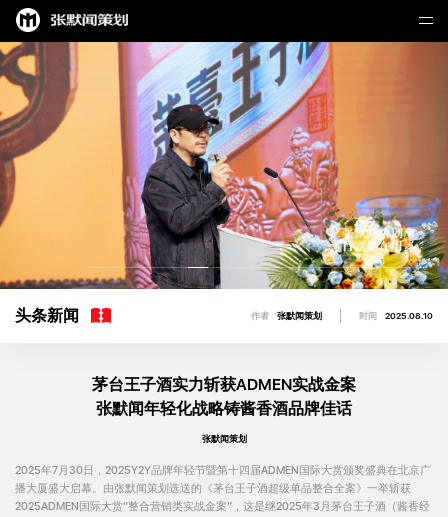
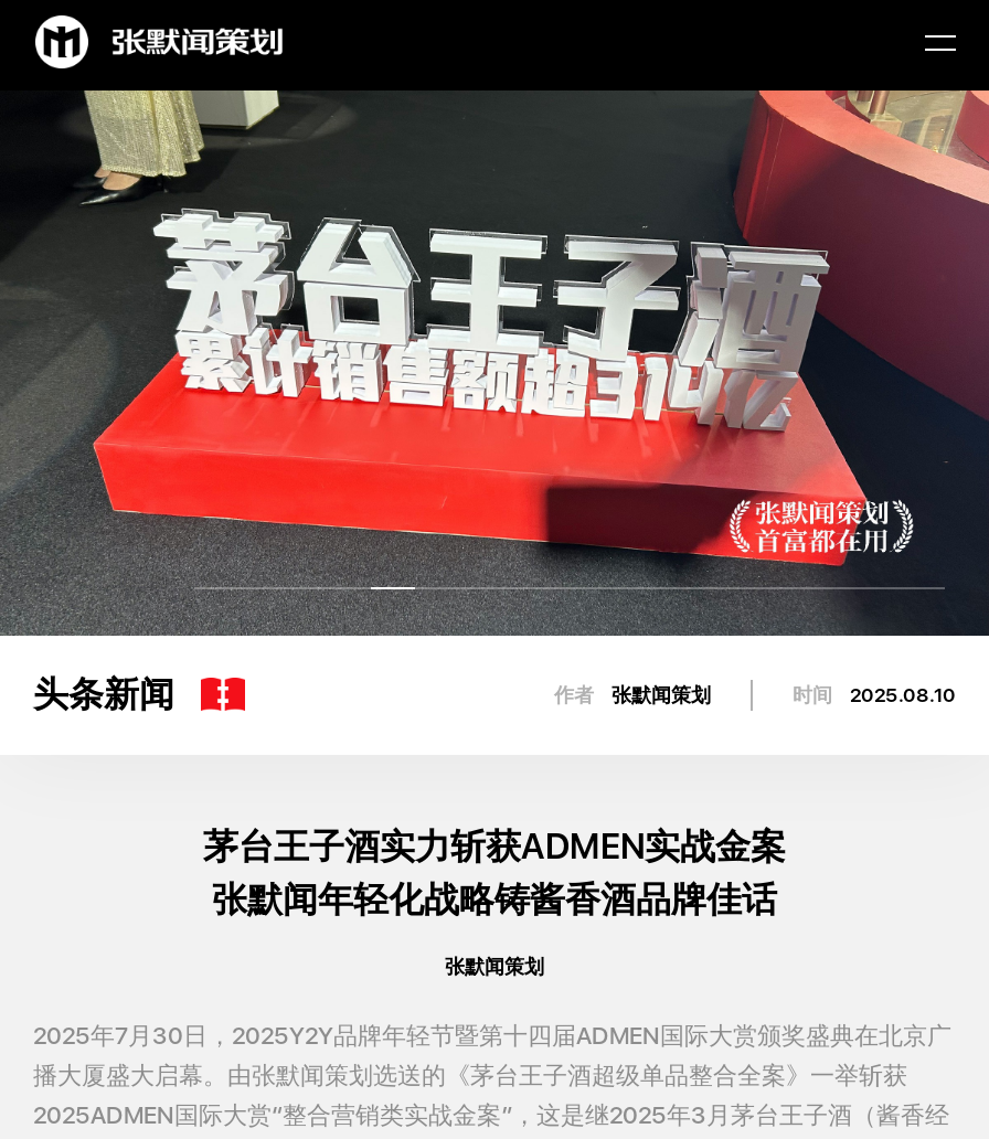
[3,41,445,290] [image] -> [7,88,982,638] [image]

